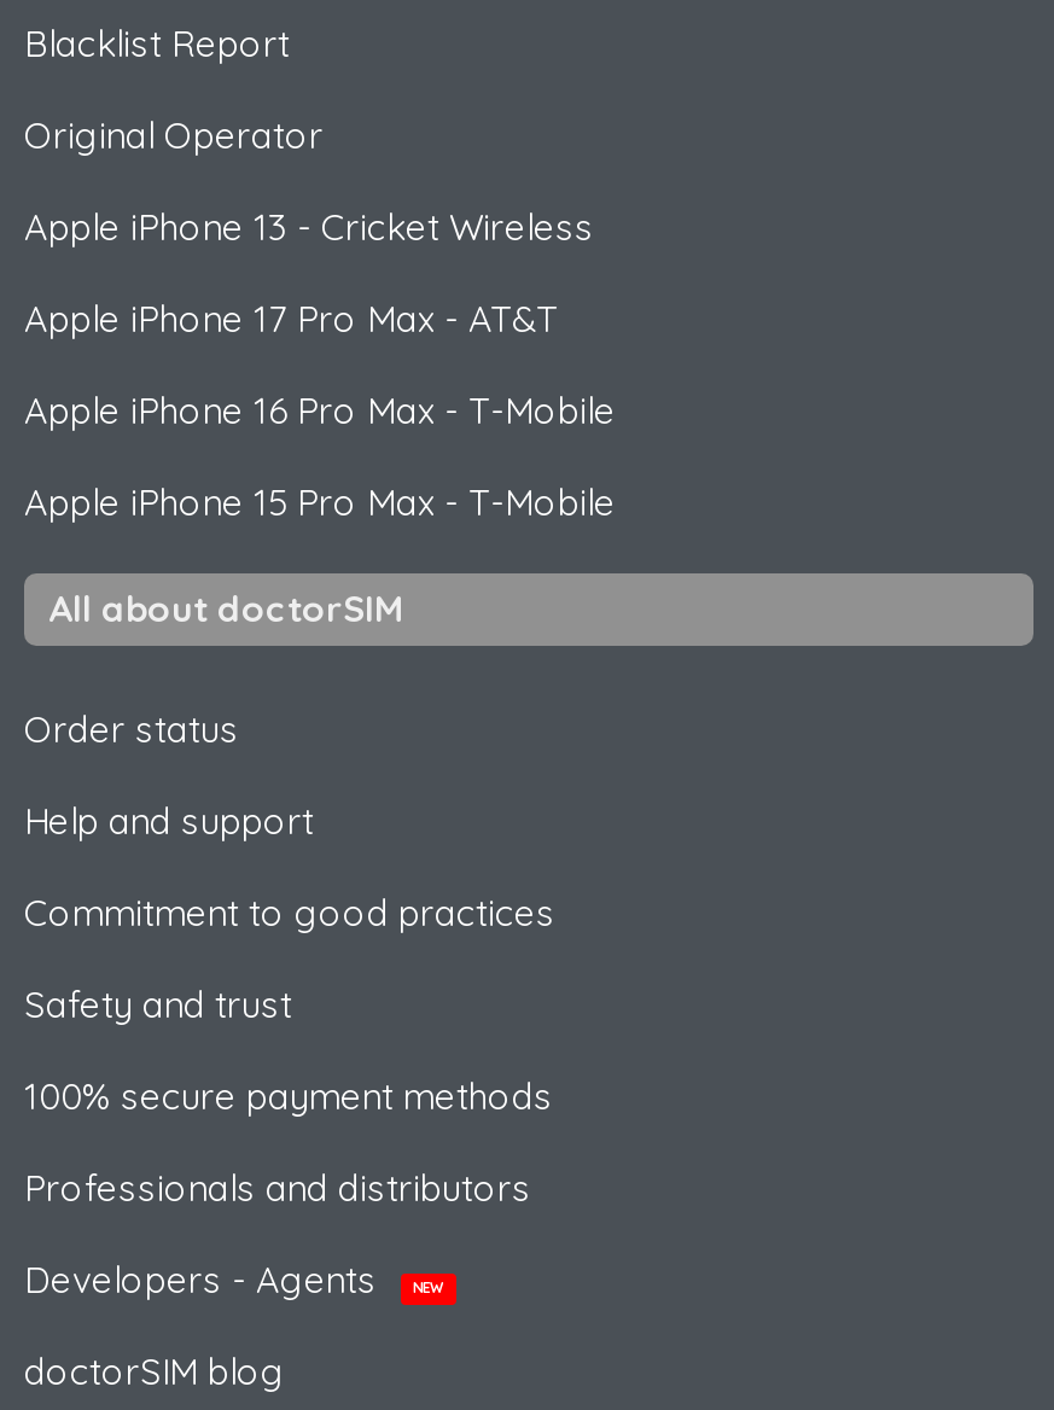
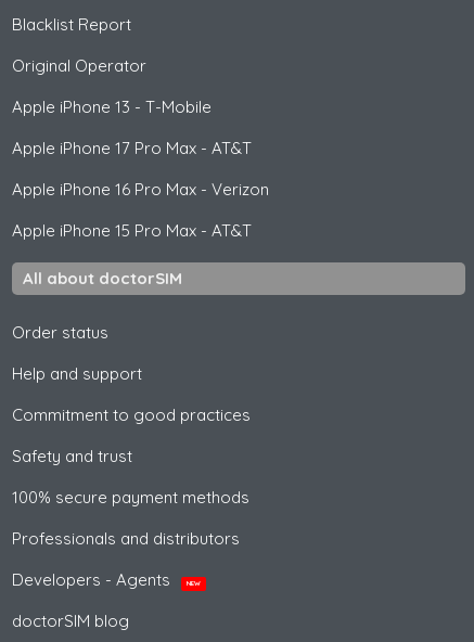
[24,204,594,250] Apple iPhone 13 - Cricket Wireless -> [12,97,212,117] Apple iPhone 13 - T-Mobile
[24,388,616,433] Apple iPhone 16 Pro Max - T-Mobile -> [12,179,269,200] Apple iPhone 16 Pro Max - Verizon
[24,479,616,525] Apple iPhone 15 Pro Max - T-Mobile -> [12,220,252,241] Apple iPhone 15 Pro Max - AT&T

